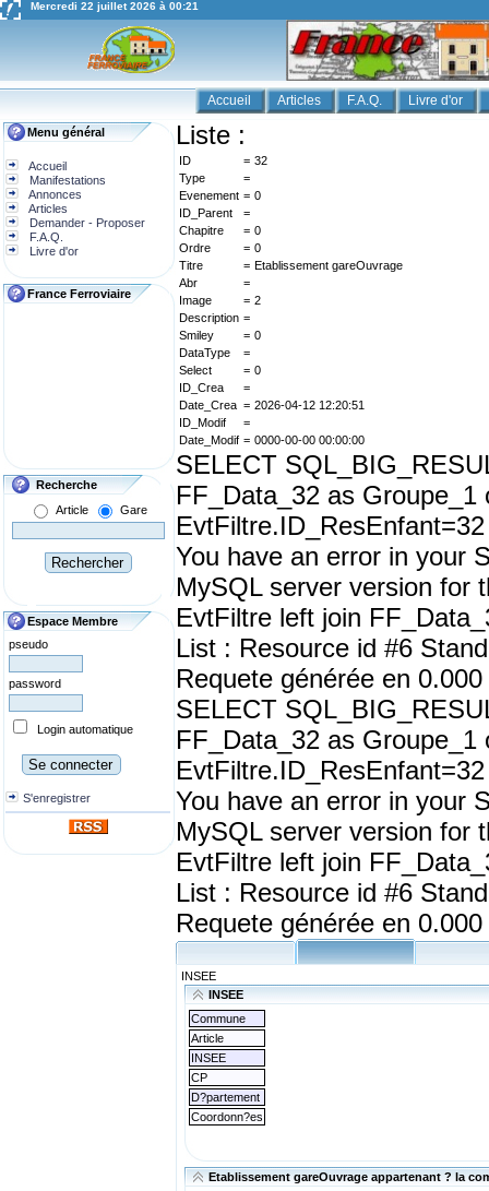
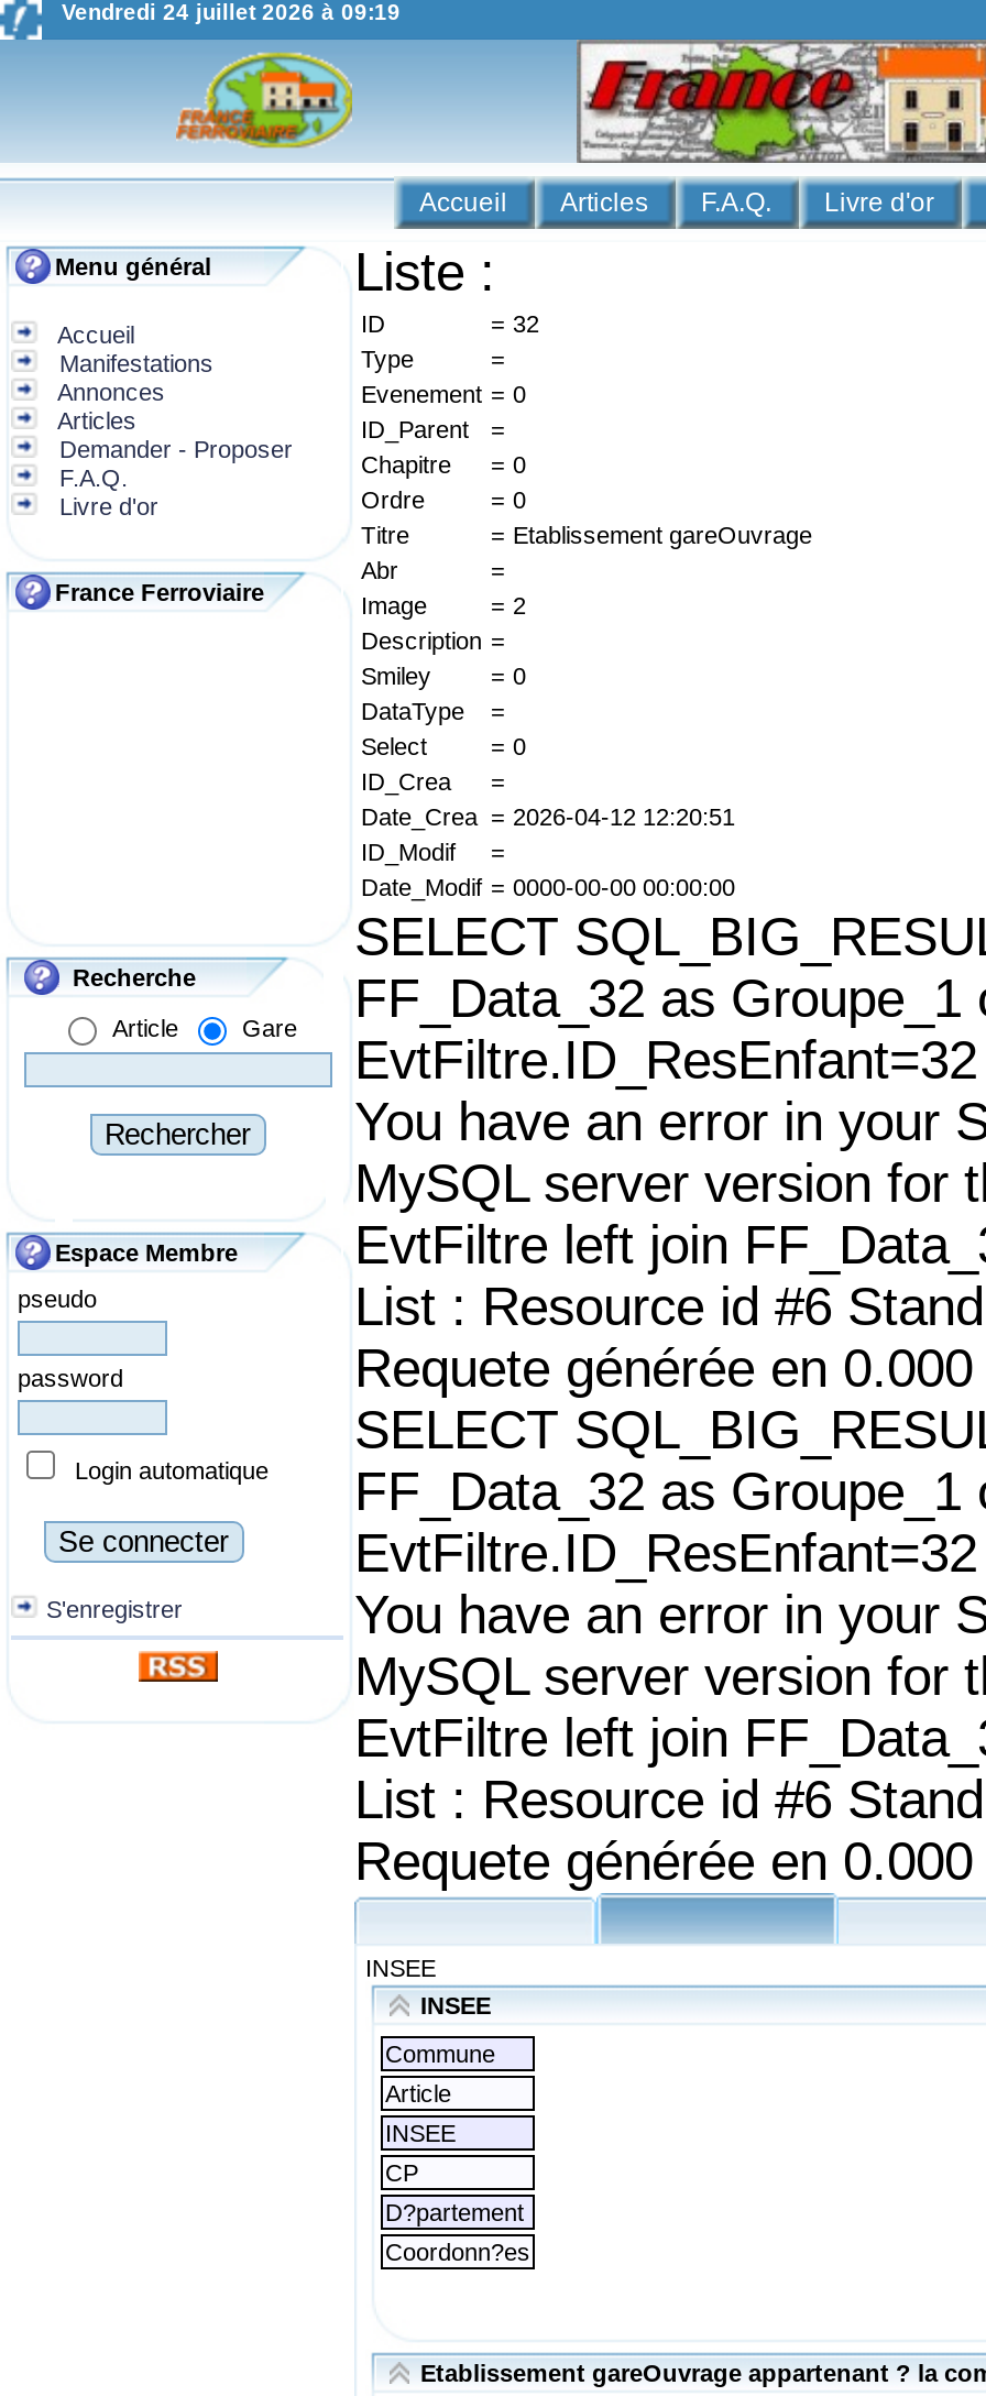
[24,0,199,12] Mercredi 22 juillet 2026 à 00:21 -> [48,0,401,24] Vendredi 24 juillet 2026 à 09:19

